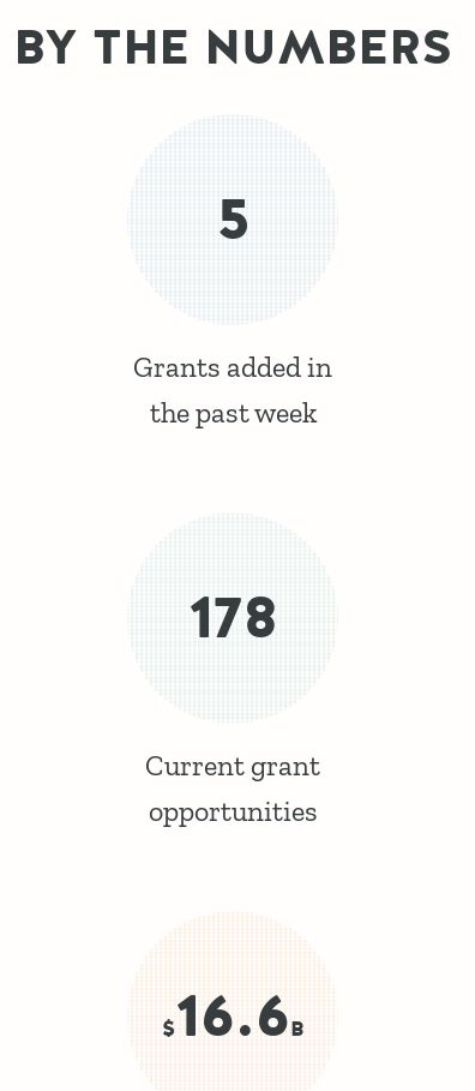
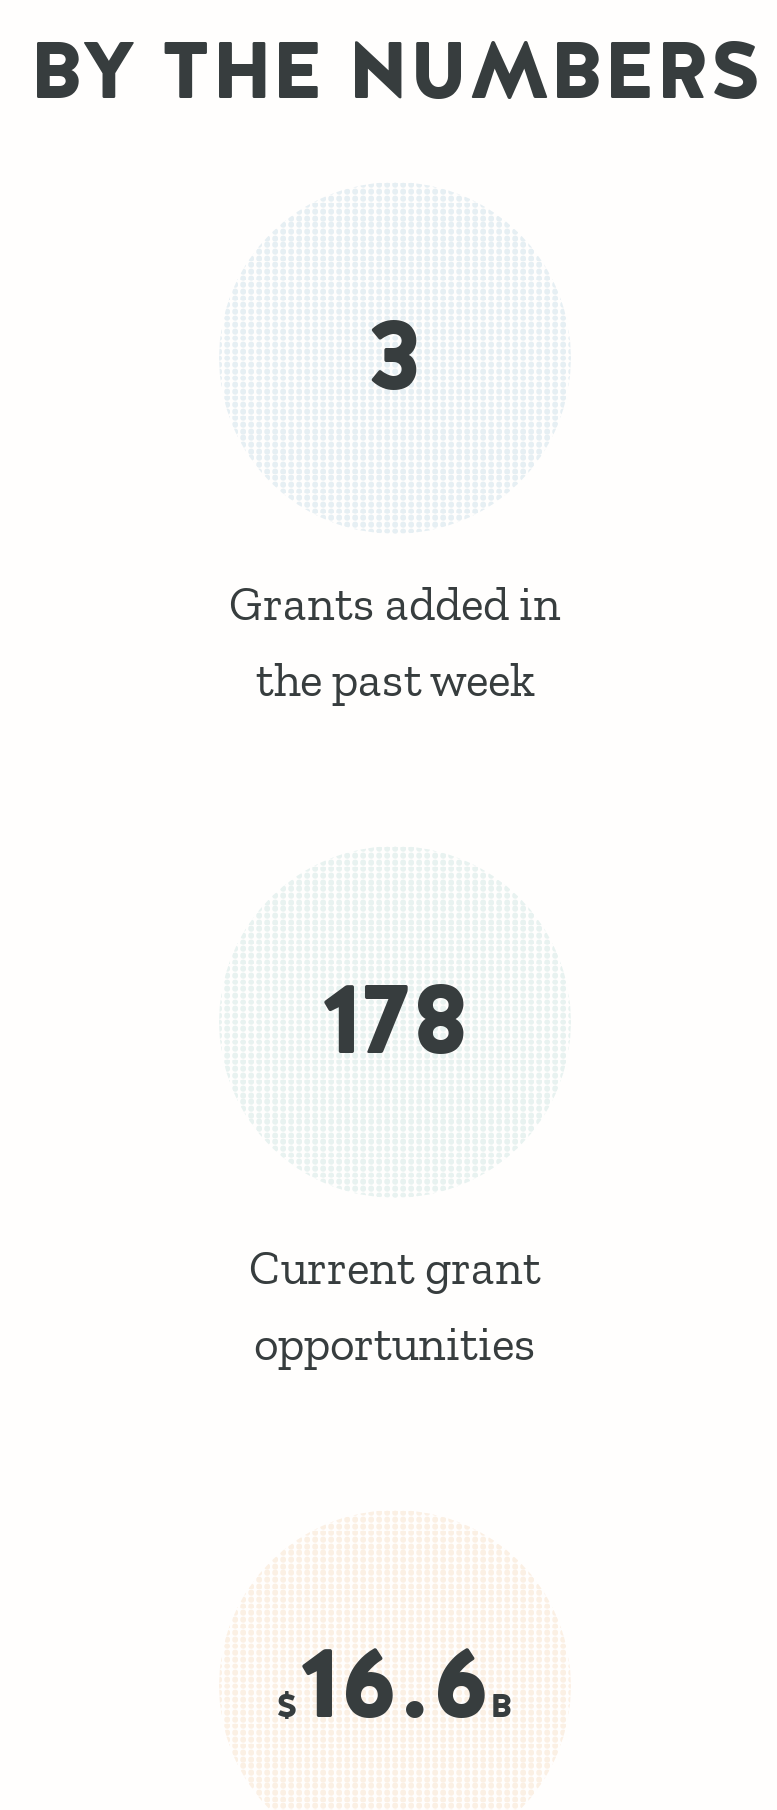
[215,179,250,260] 5 -> [367,290,423,426] 3

